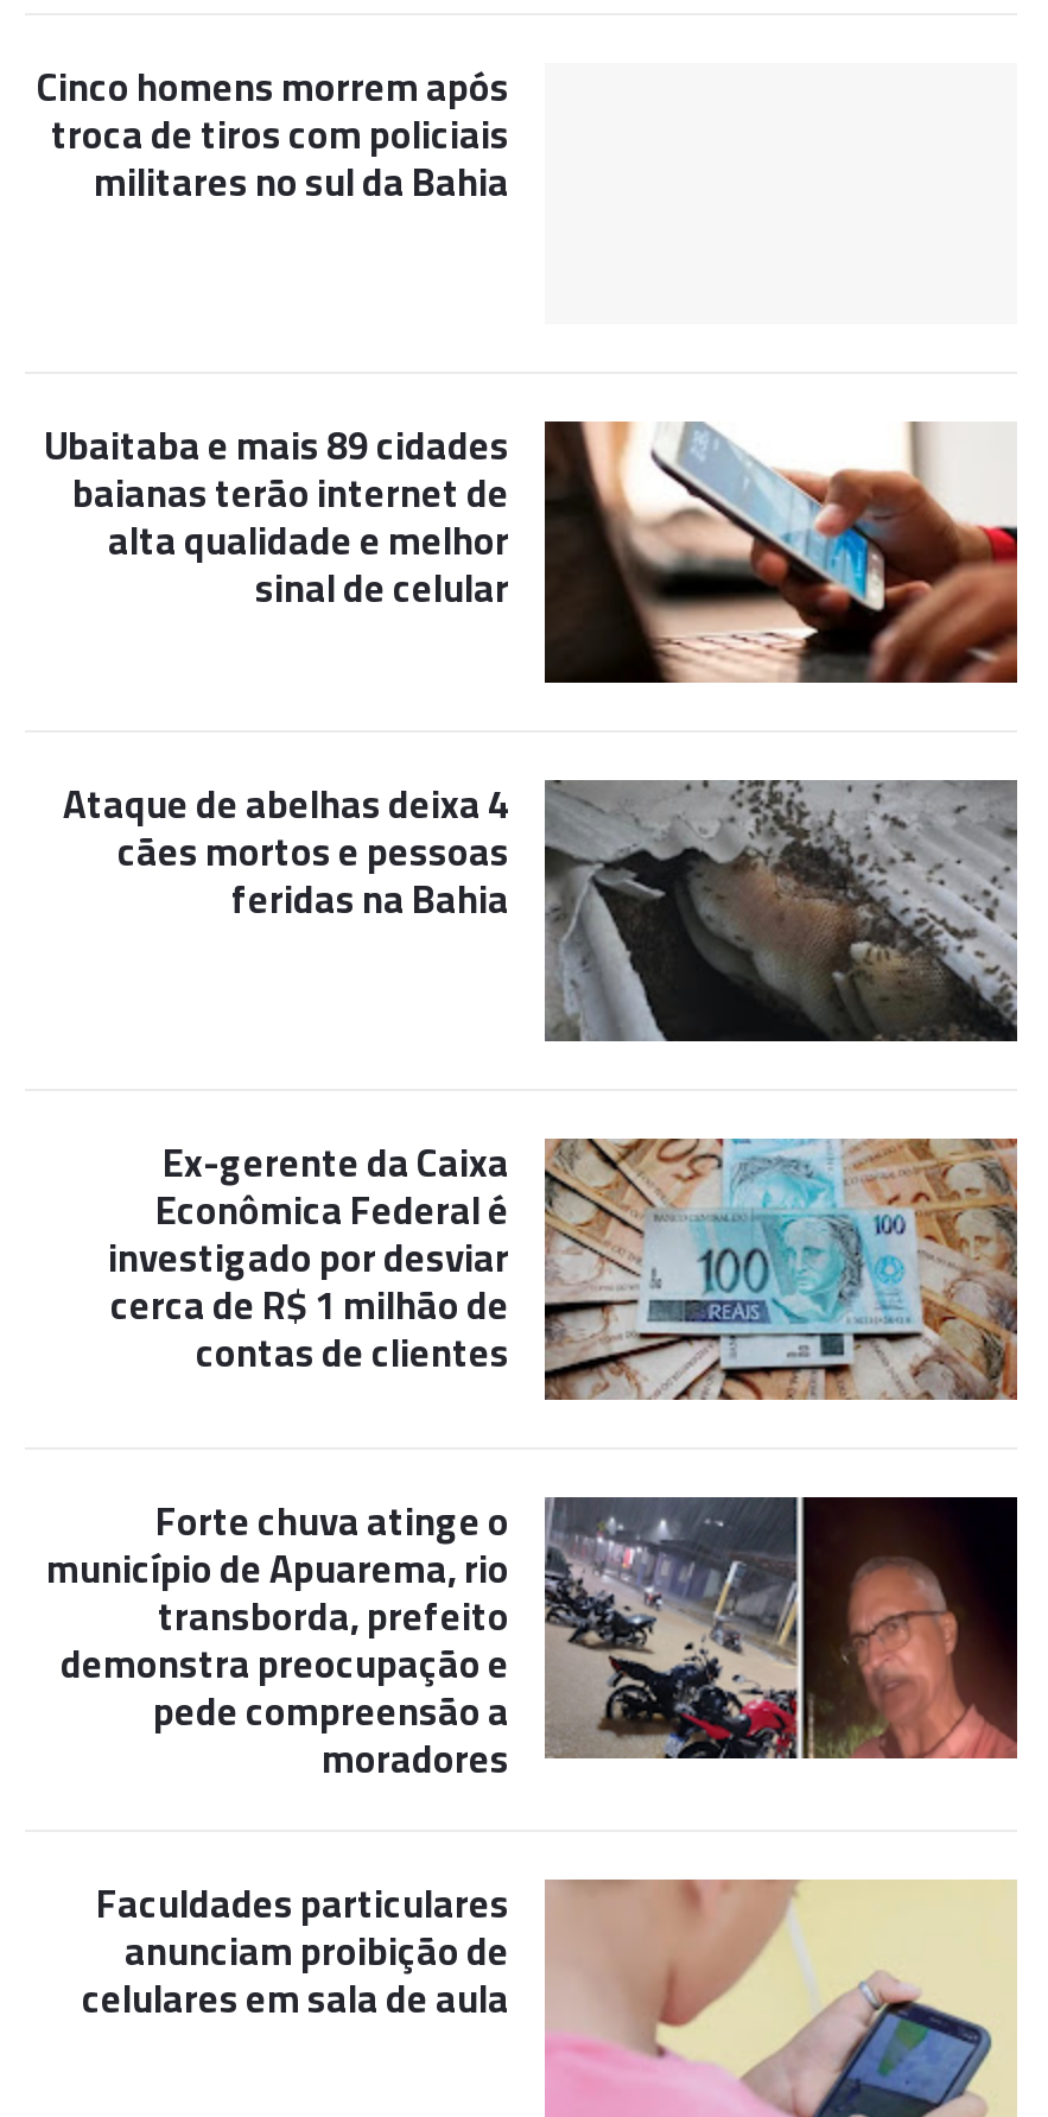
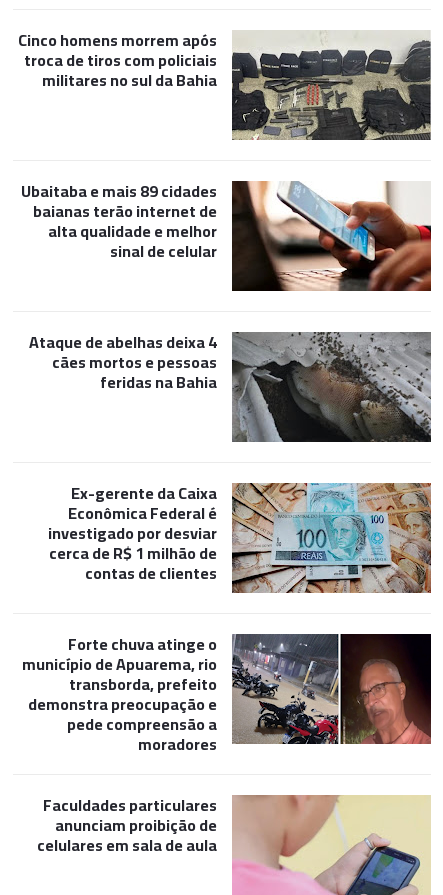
none -> [231,30,432,141] [image]

